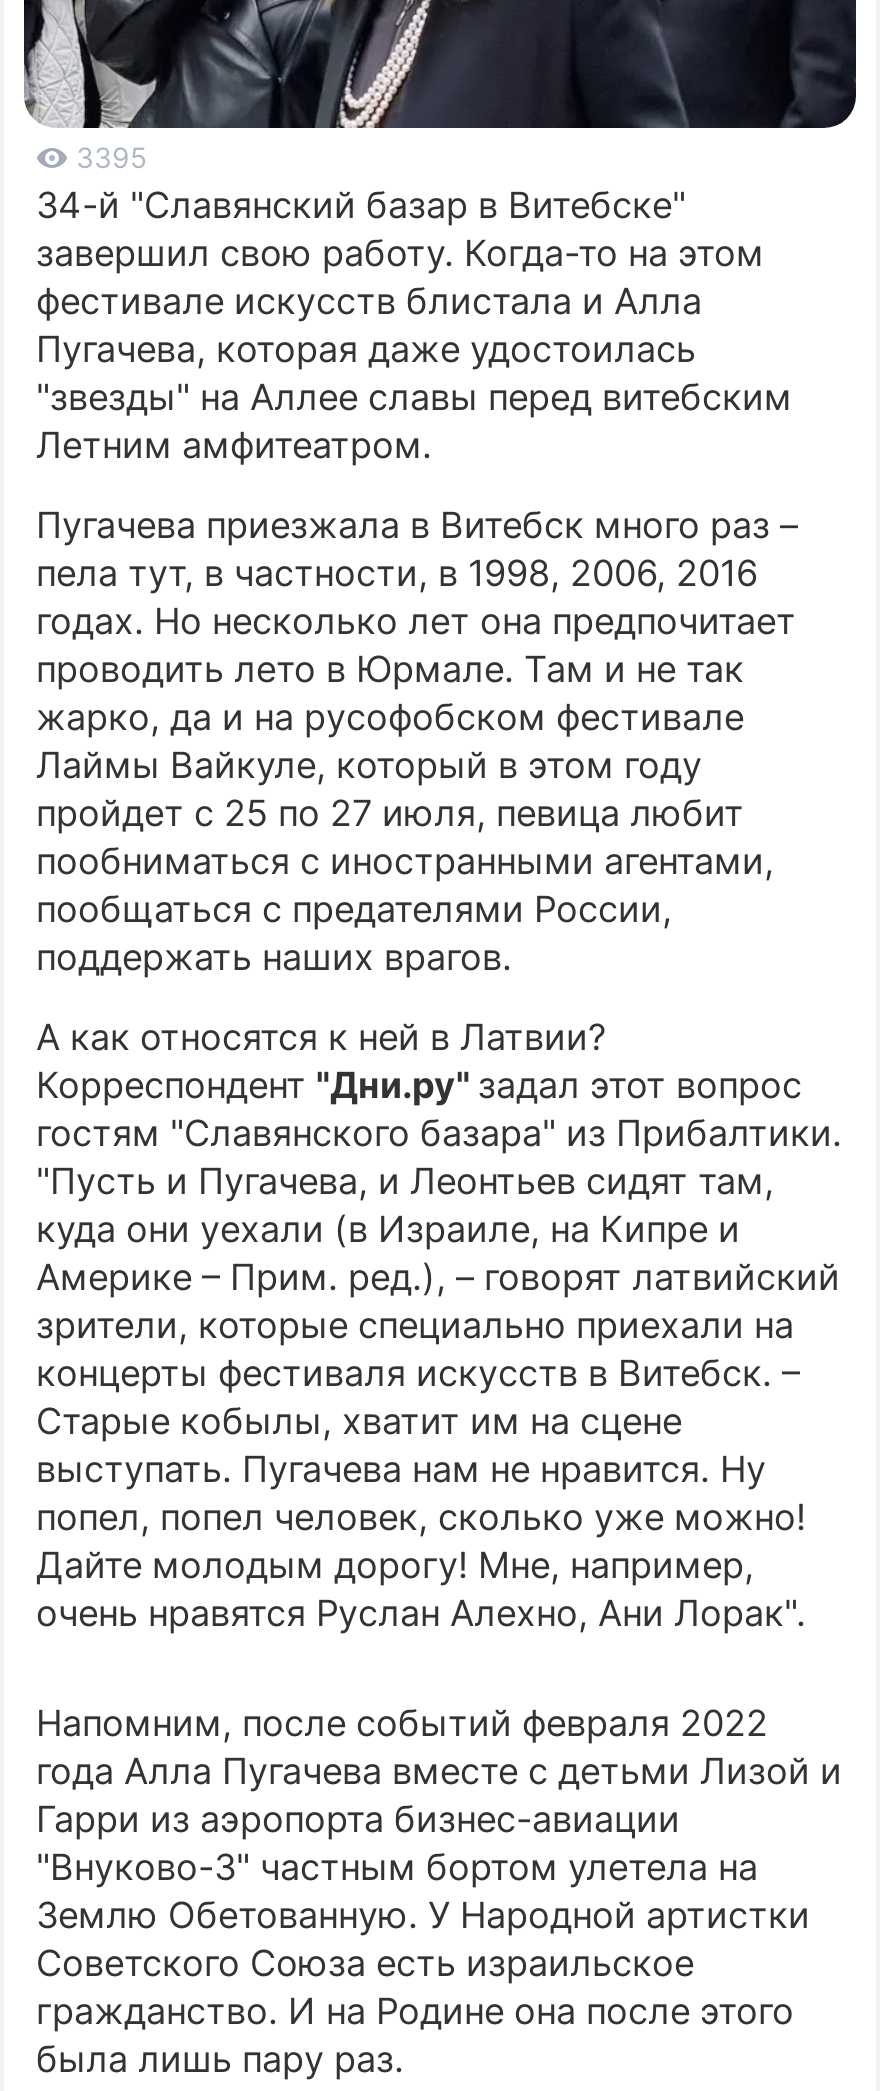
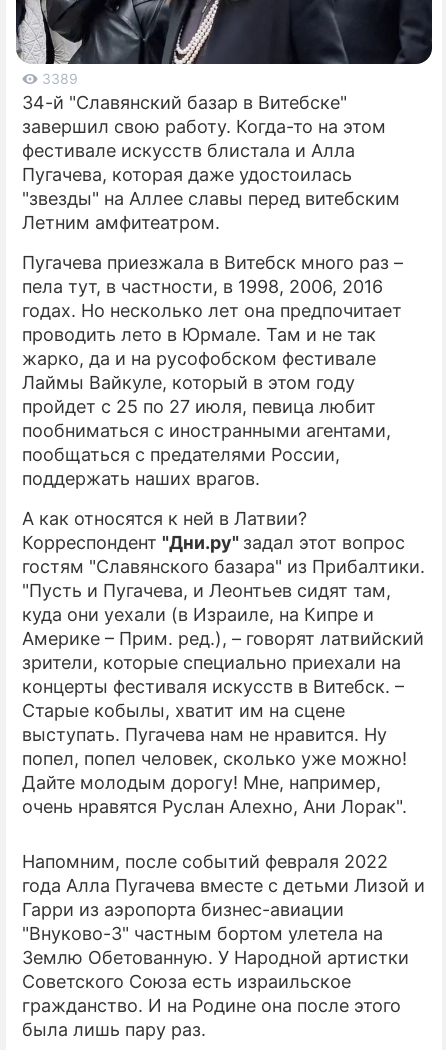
[76,140,148,174] 3395 -> [42,70,78,87] 3389

